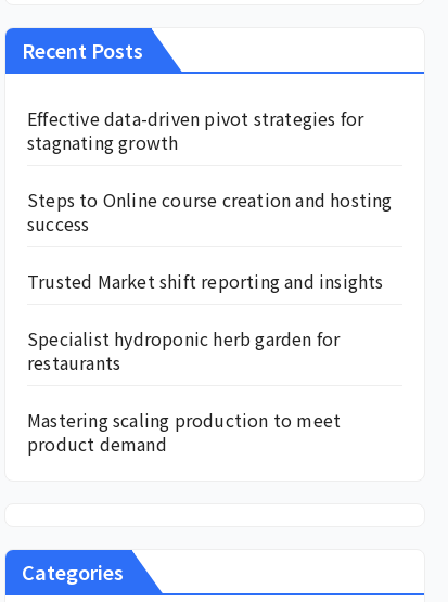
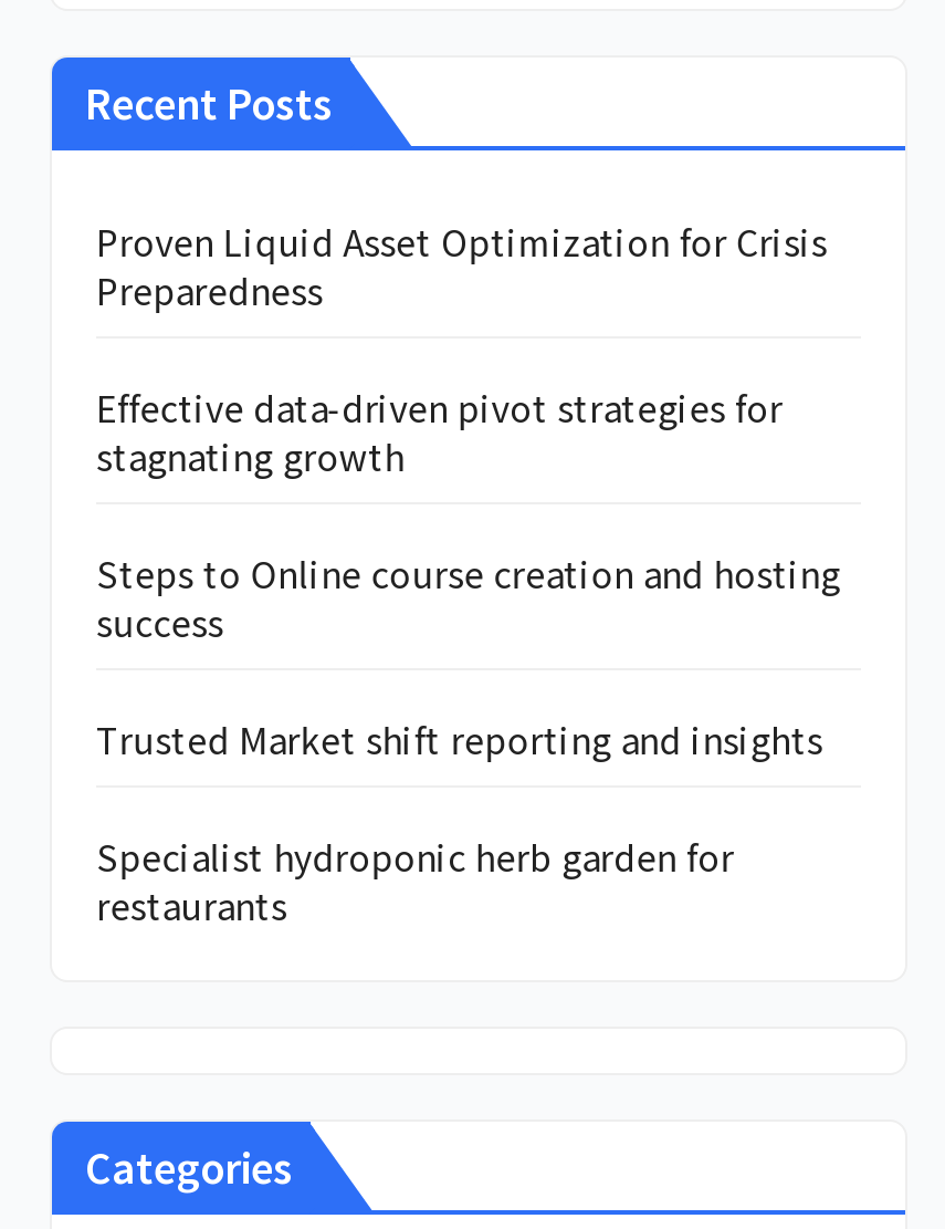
none -> [96,214,827,316] Proven Liquid Asset Optimization for Crisis | Preparedness
moved [27,105,392,375] -> [96,380,840,931]: Effective data-driven pivot strategies for | stagnating growth | Steps to Online course creation and hosting | success | Trusted Market shift reporting and insights | Specialist hydroponic herb garden for | restaurants
[27,407,341,457] Mastering scaling production to meet | product demand -> none

